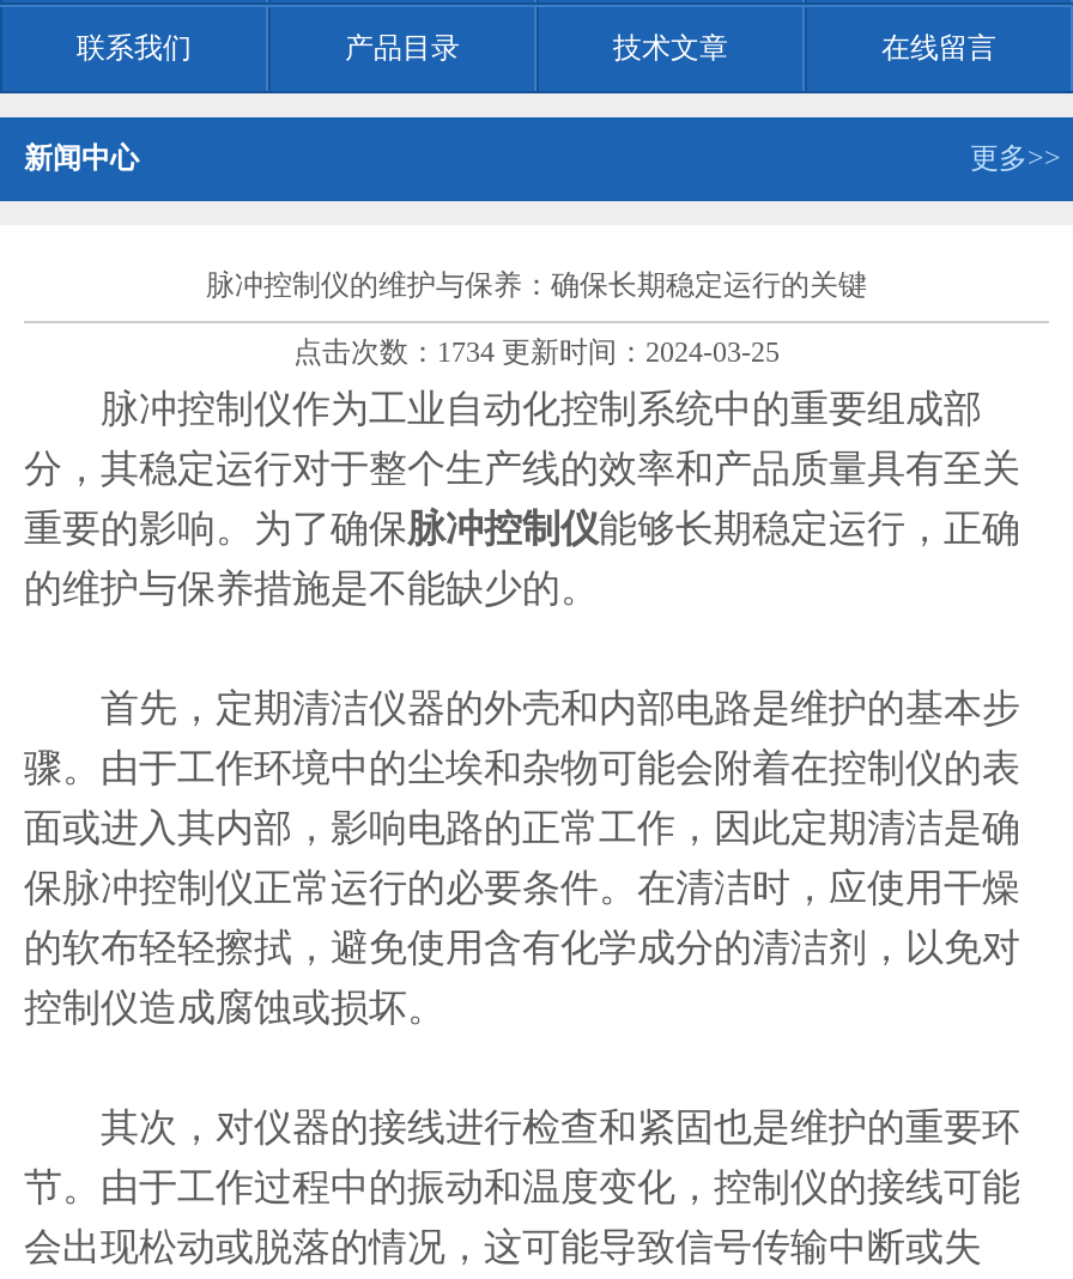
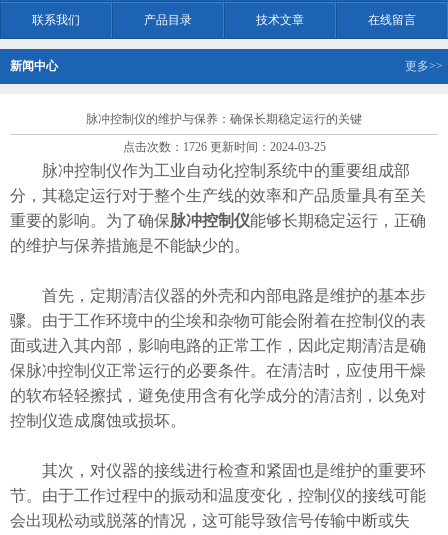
[293,335,780,369] 点击次数：1734 更新时间：2024-03-25 -> [122,140,325,154] 点击次数：1726 更新时间：2024-03-25

